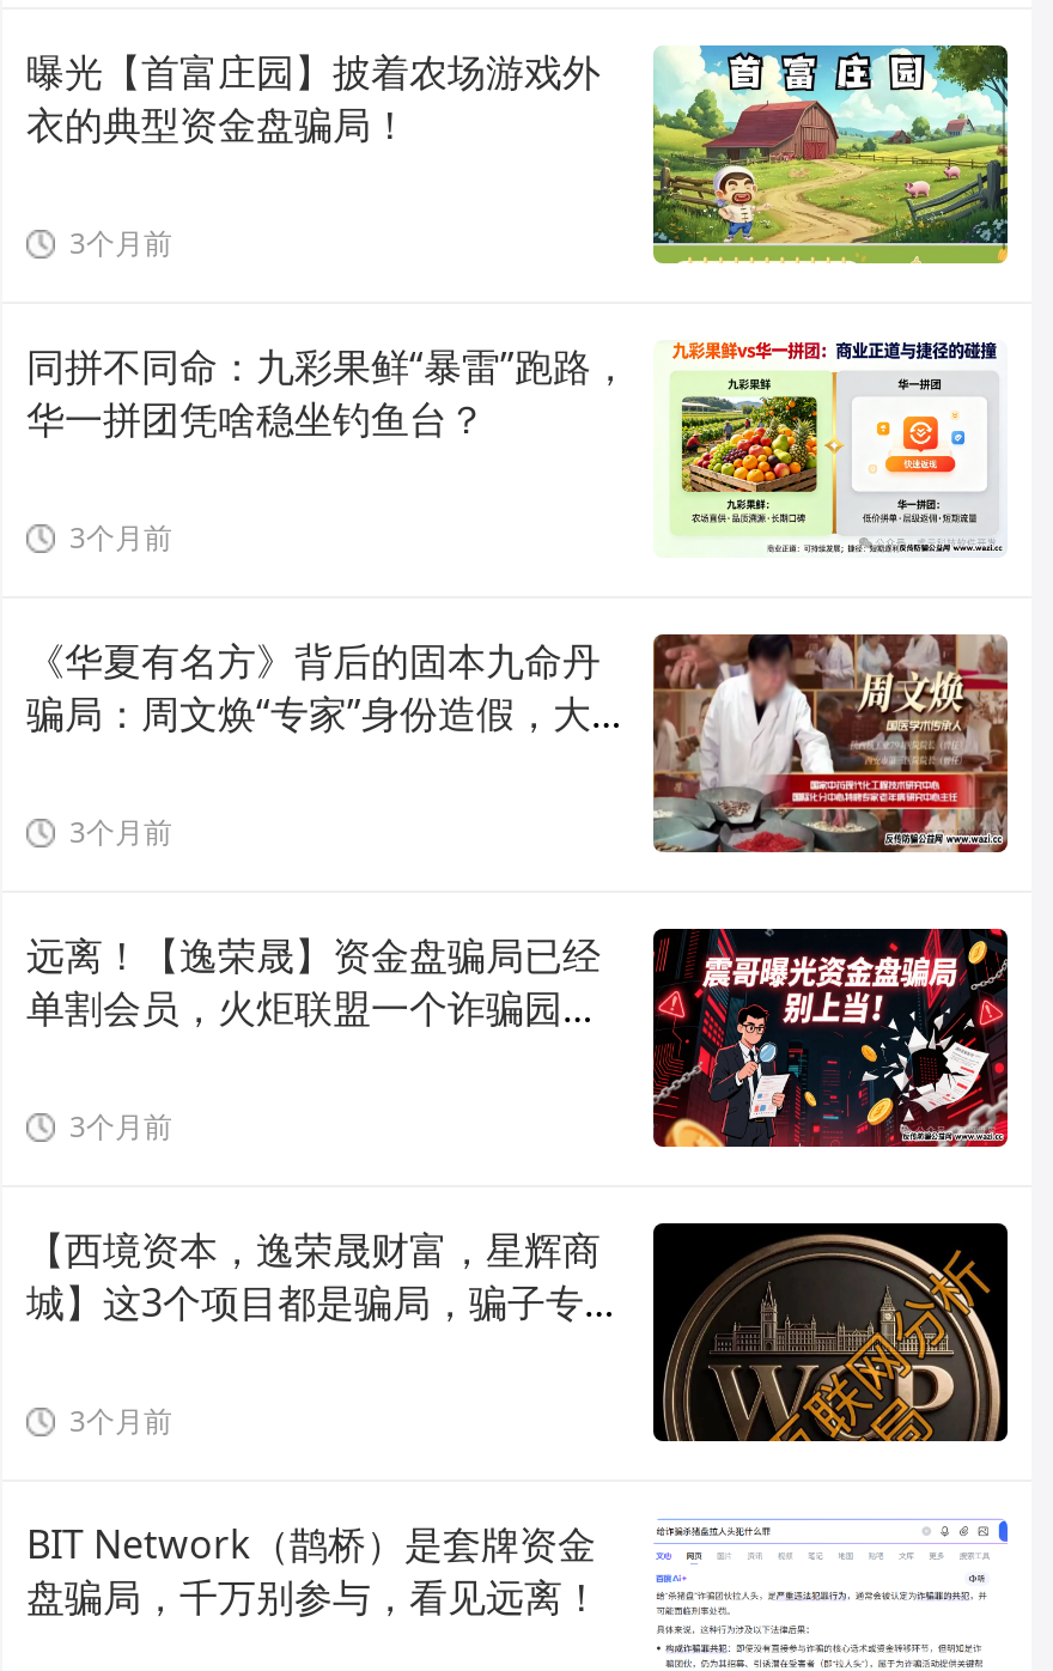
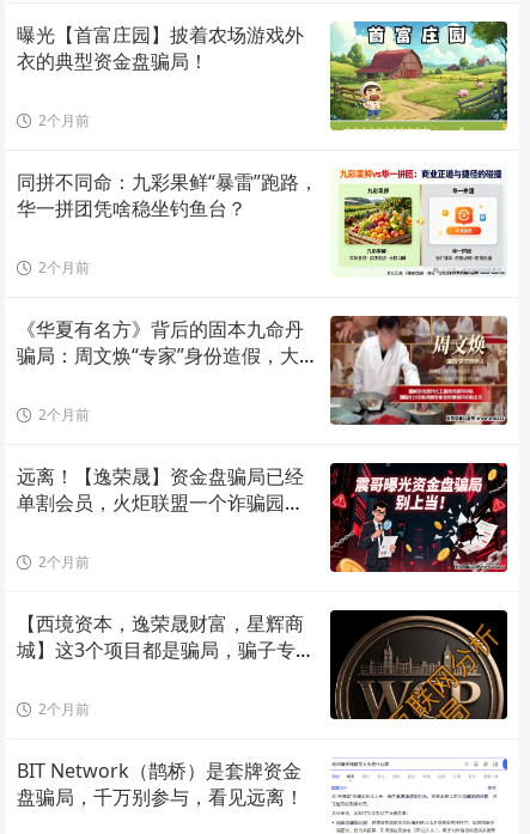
[69,223,172,263] 3个月前 -> [38,110,90,130] 2个月前
[69,517,172,558] 3个月前 -> [38,257,90,278] 2个月前
[69,812,172,852] 3个月前 -> [38,404,90,425] 2个月前
[69,1106,172,1147] 3个月前 -> [38,552,90,572] 2个月前
[69,1400,172,1441] 3个月前 -> [38,699,90,719] 2个月前

